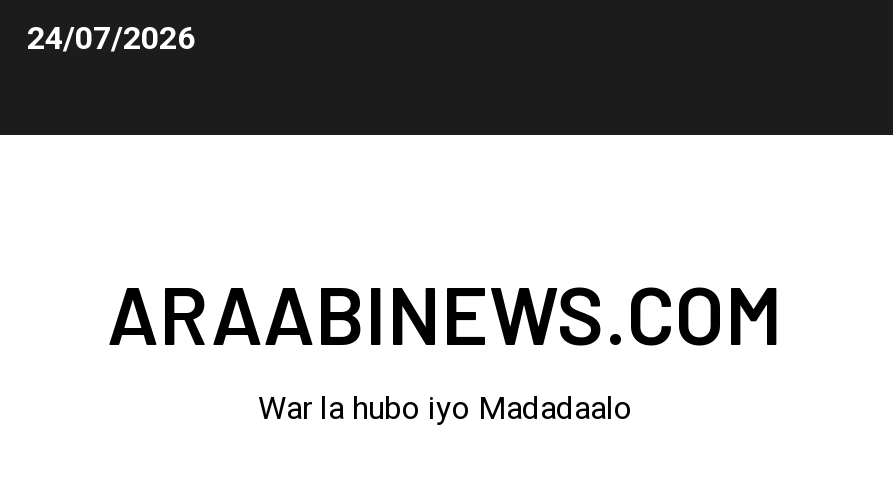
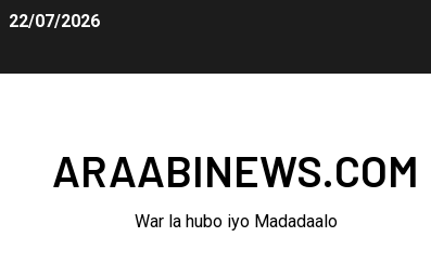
[27,20,195,58] 24/07/2026 -> [9,11,100,32] 22/07/2026

